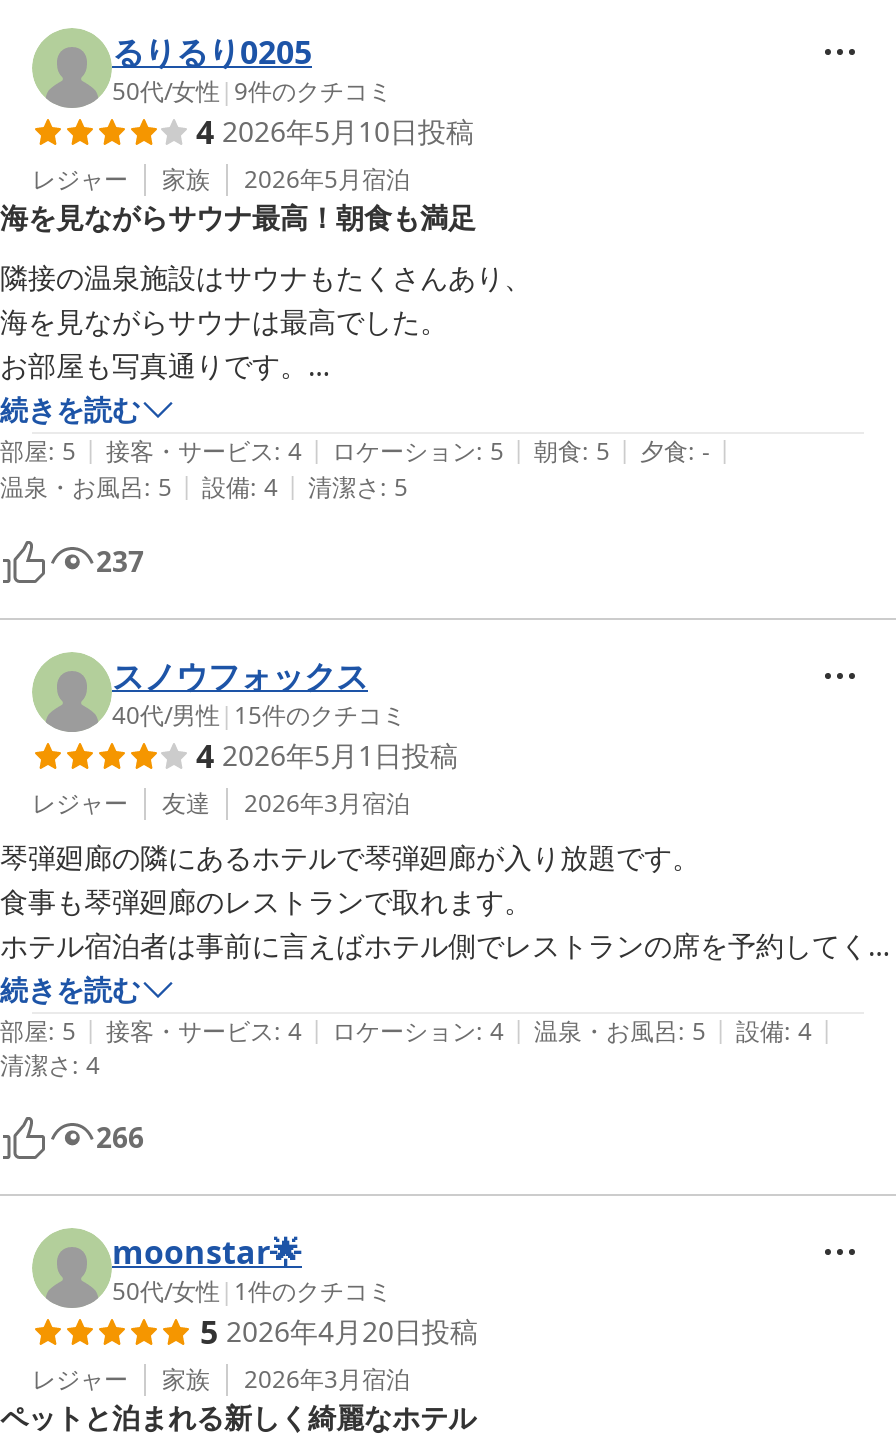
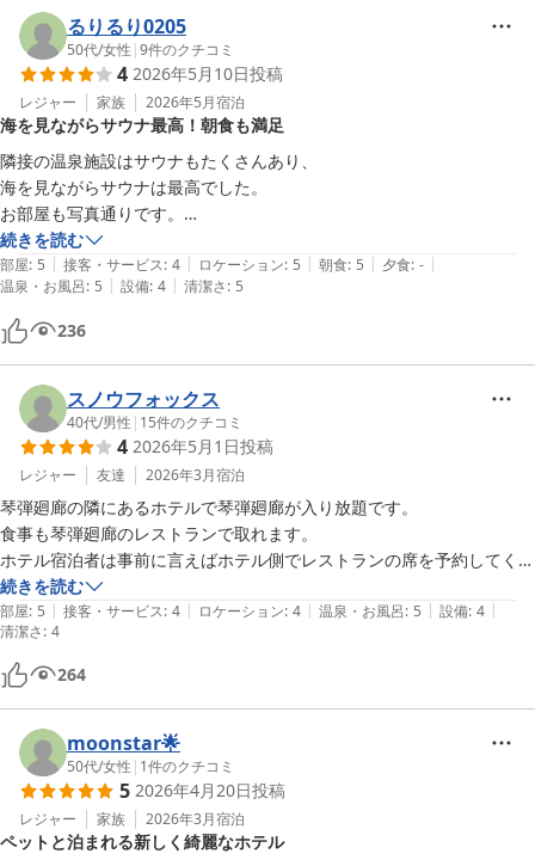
[96,542,144,580] 237 -> [57,319,86,342] 236
[96,1118,144,1156] 266 -> [57,663,86,686] 264

